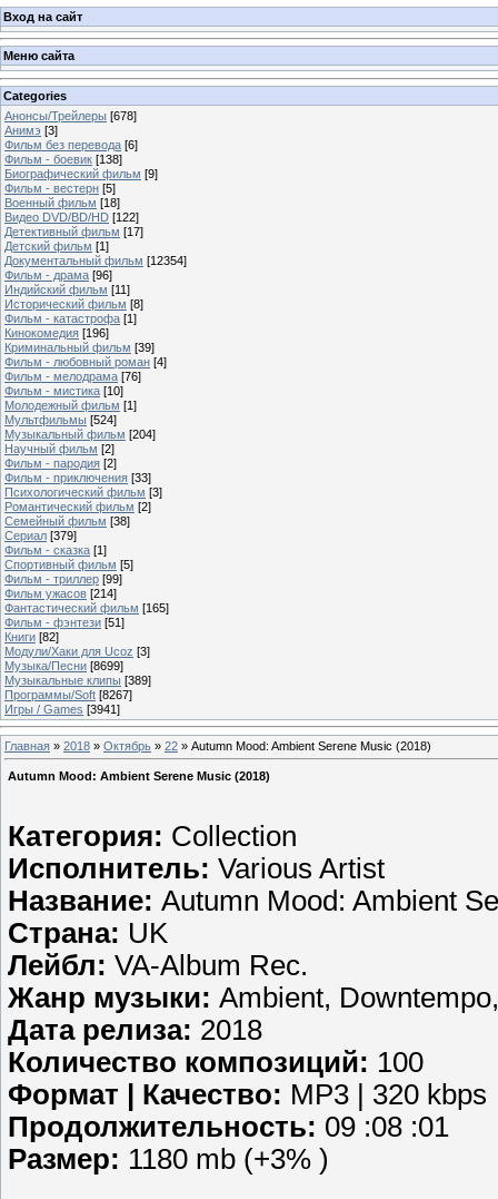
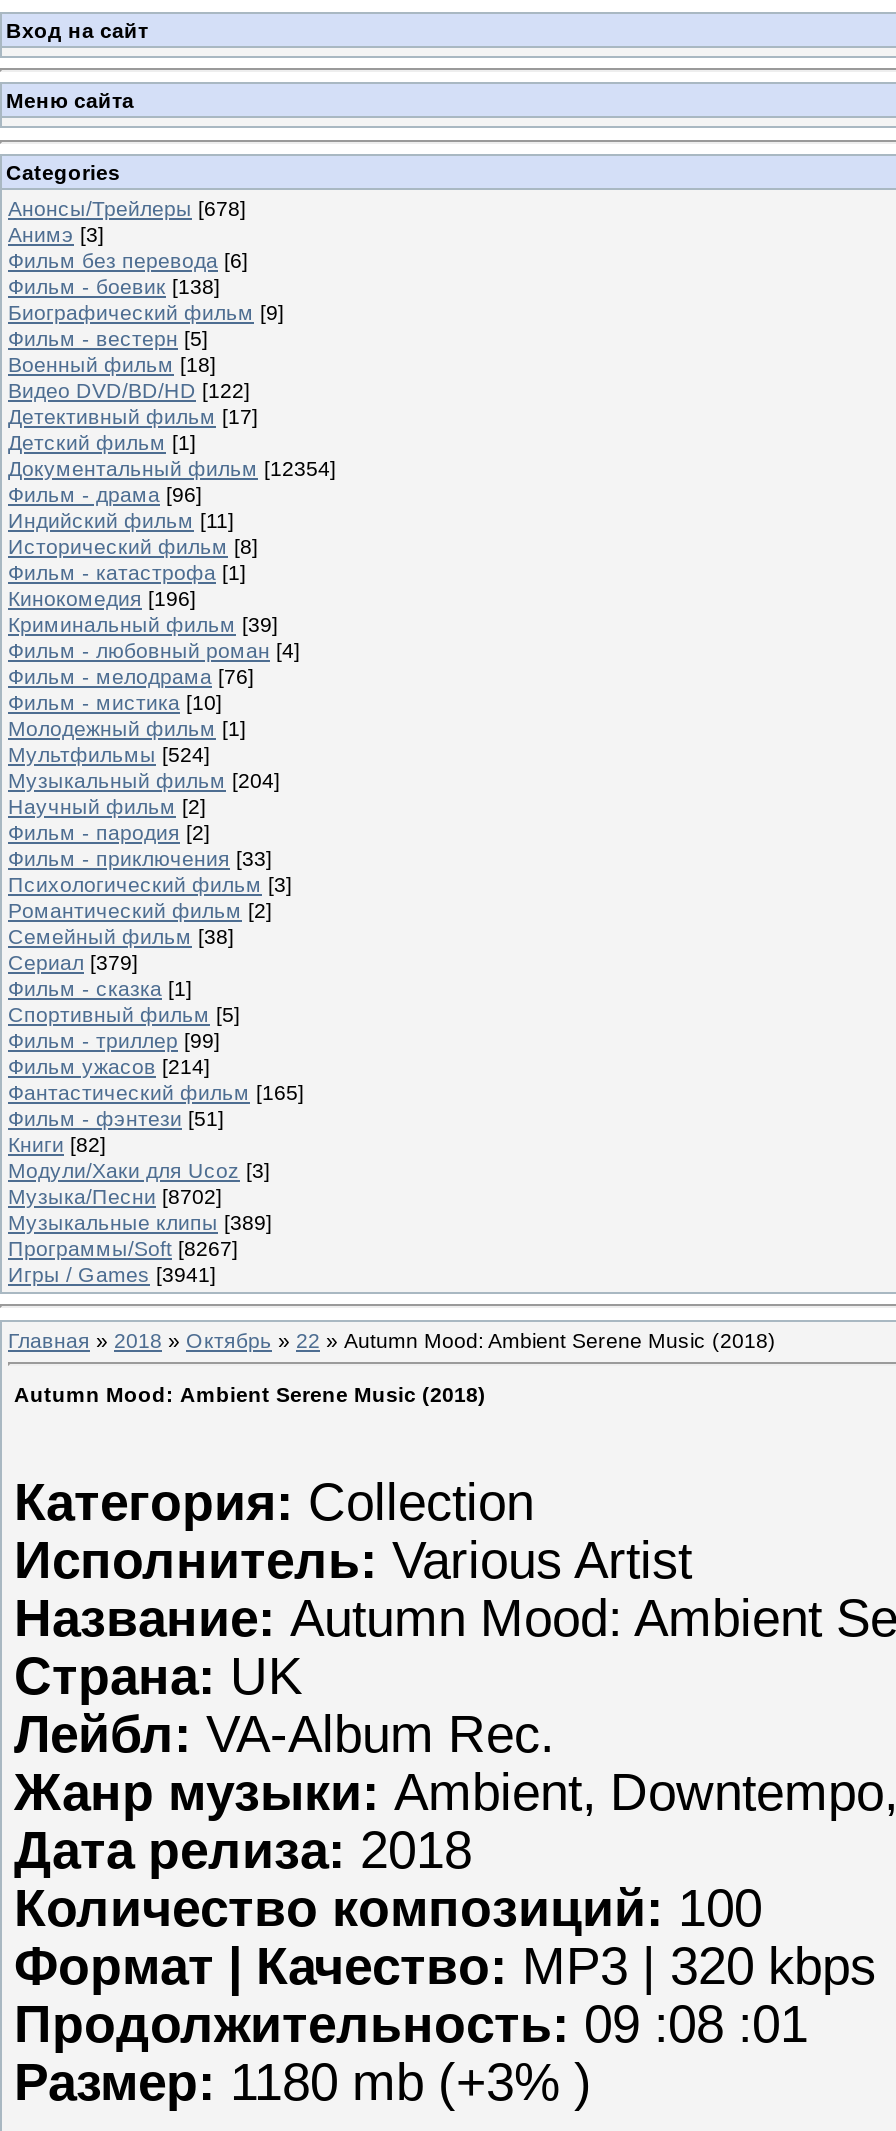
[4,659,123,672] Музыка/Песни [8699] -> [8,1184,222,1208] Музыка/Песни [8702]

